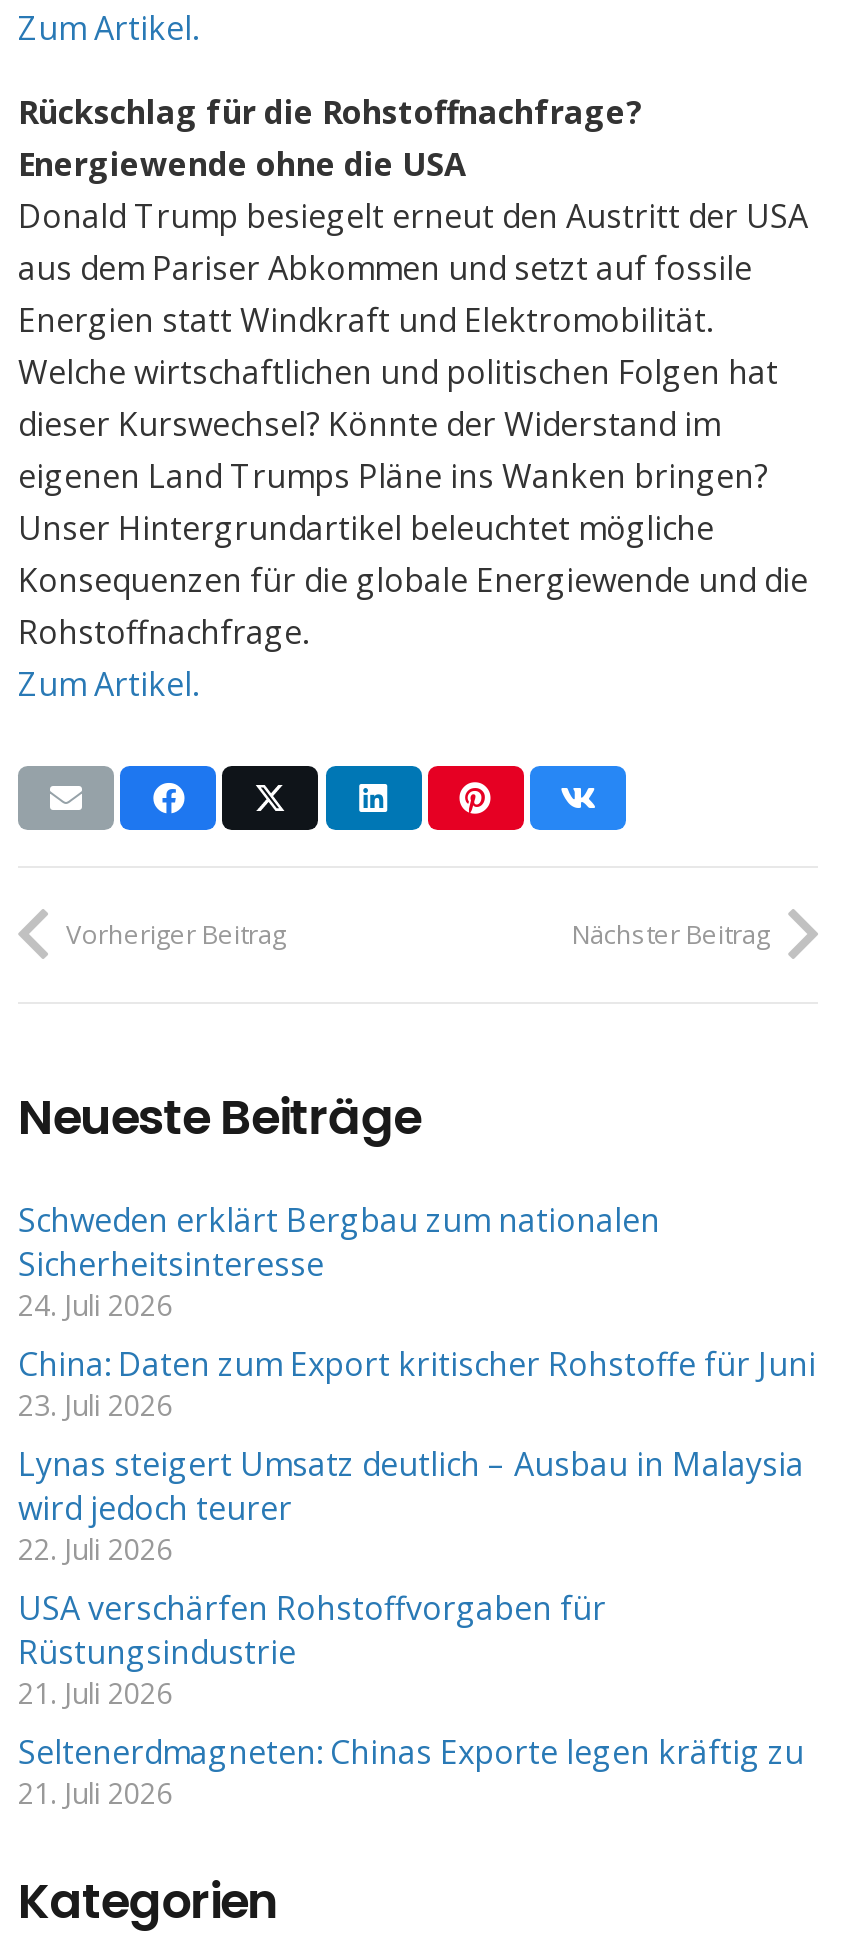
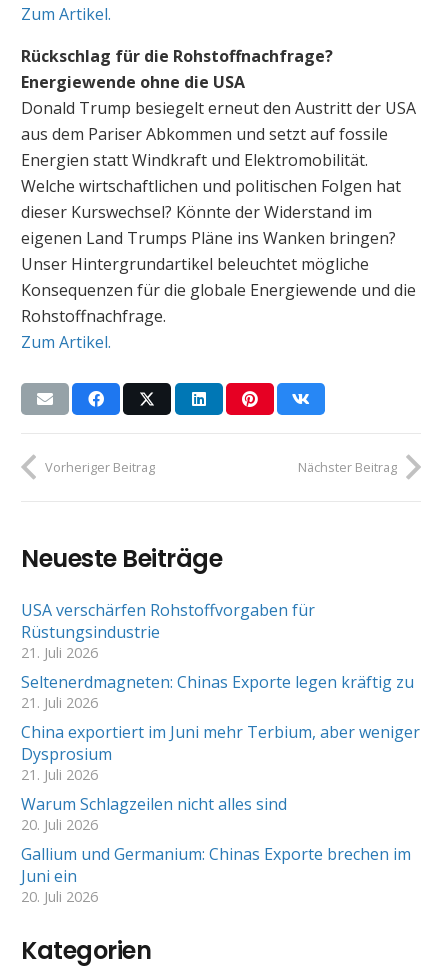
[18,1198,816,1568] Schweden erklärt Bergbau zum nationalen | Sicherheitsinteresse | 24. Juli 2026 | China: Daten zum Export kritischer Rohstoffe für Juni | 23. Juli 2026 | Lynas steigert Umsatz deutlich – Ausbau in Malaysia | wird jedoch teurer | 22. Juli 2026 -> none
moved [18,1586,812,1812] -> [21,599,418,712]: USA verschärfen Rohstoffvorgaben für | Rüstungsindustrie | 21. Juli 2026 | Seltenerdmagneten: Chinas Exporte legen kräftig zu | 21. Juli 2026
none -> [21,721,420,906] China exportiert im Juni mehr Terbium, aber weniger | Dysprosium | 21. Juli 2026 | Warum Schlagzeilen nicht alles sind | 20. Juli 2026 | Gallium und Germanium: Chinas Exporte brechen im | Juni ein | 20. Juli 2026

